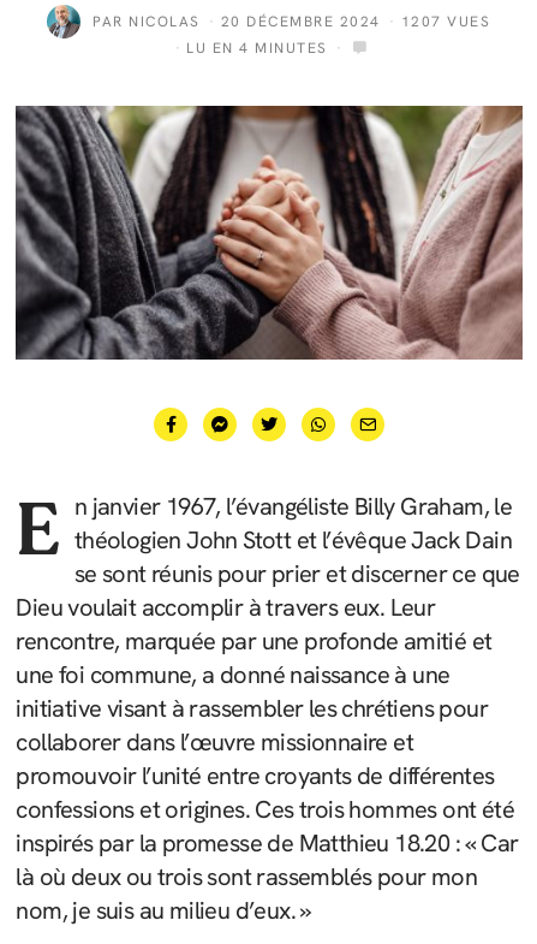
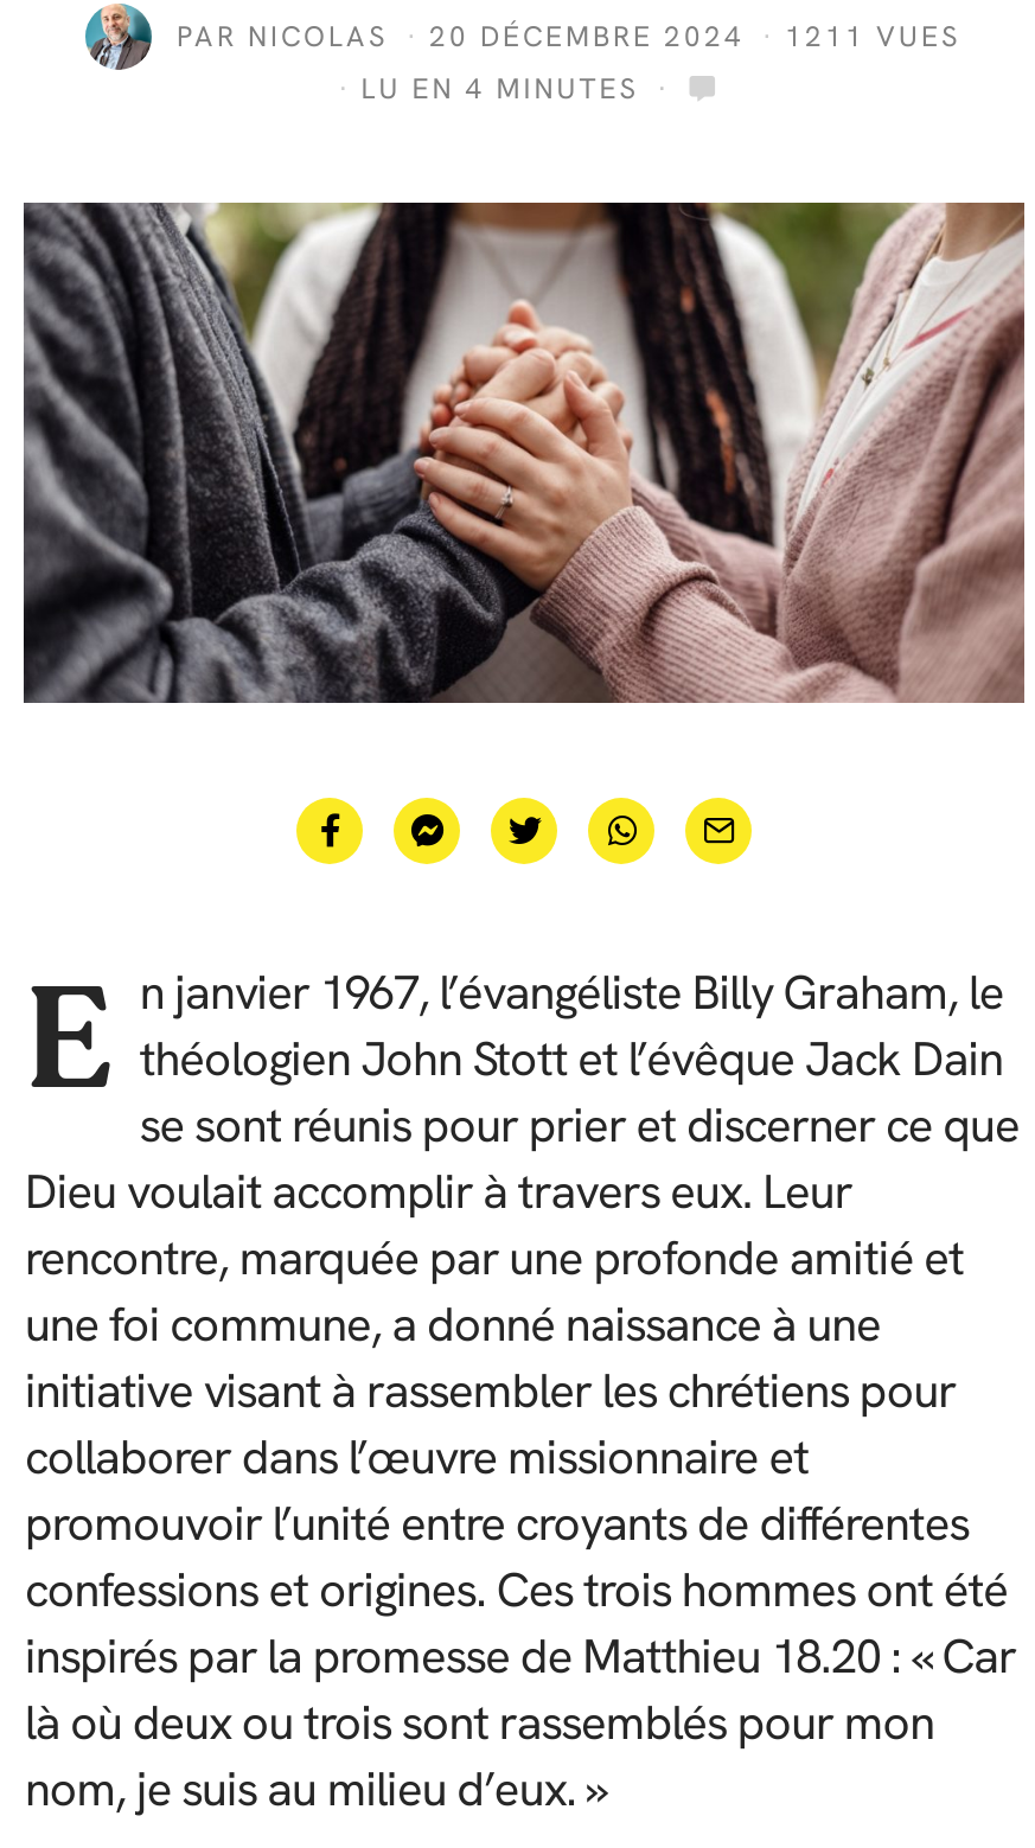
[93,12,491,31] PAR NICOLAS 20 DÉCEMBRE 2024 1207 VUES -> [177,18,961,56] PAR NICOLAS 20 DÉCEMBRE 2024 1211 VUES

